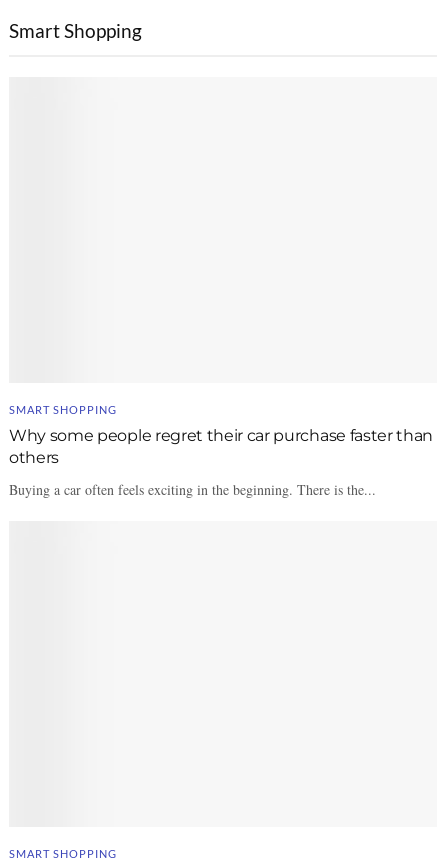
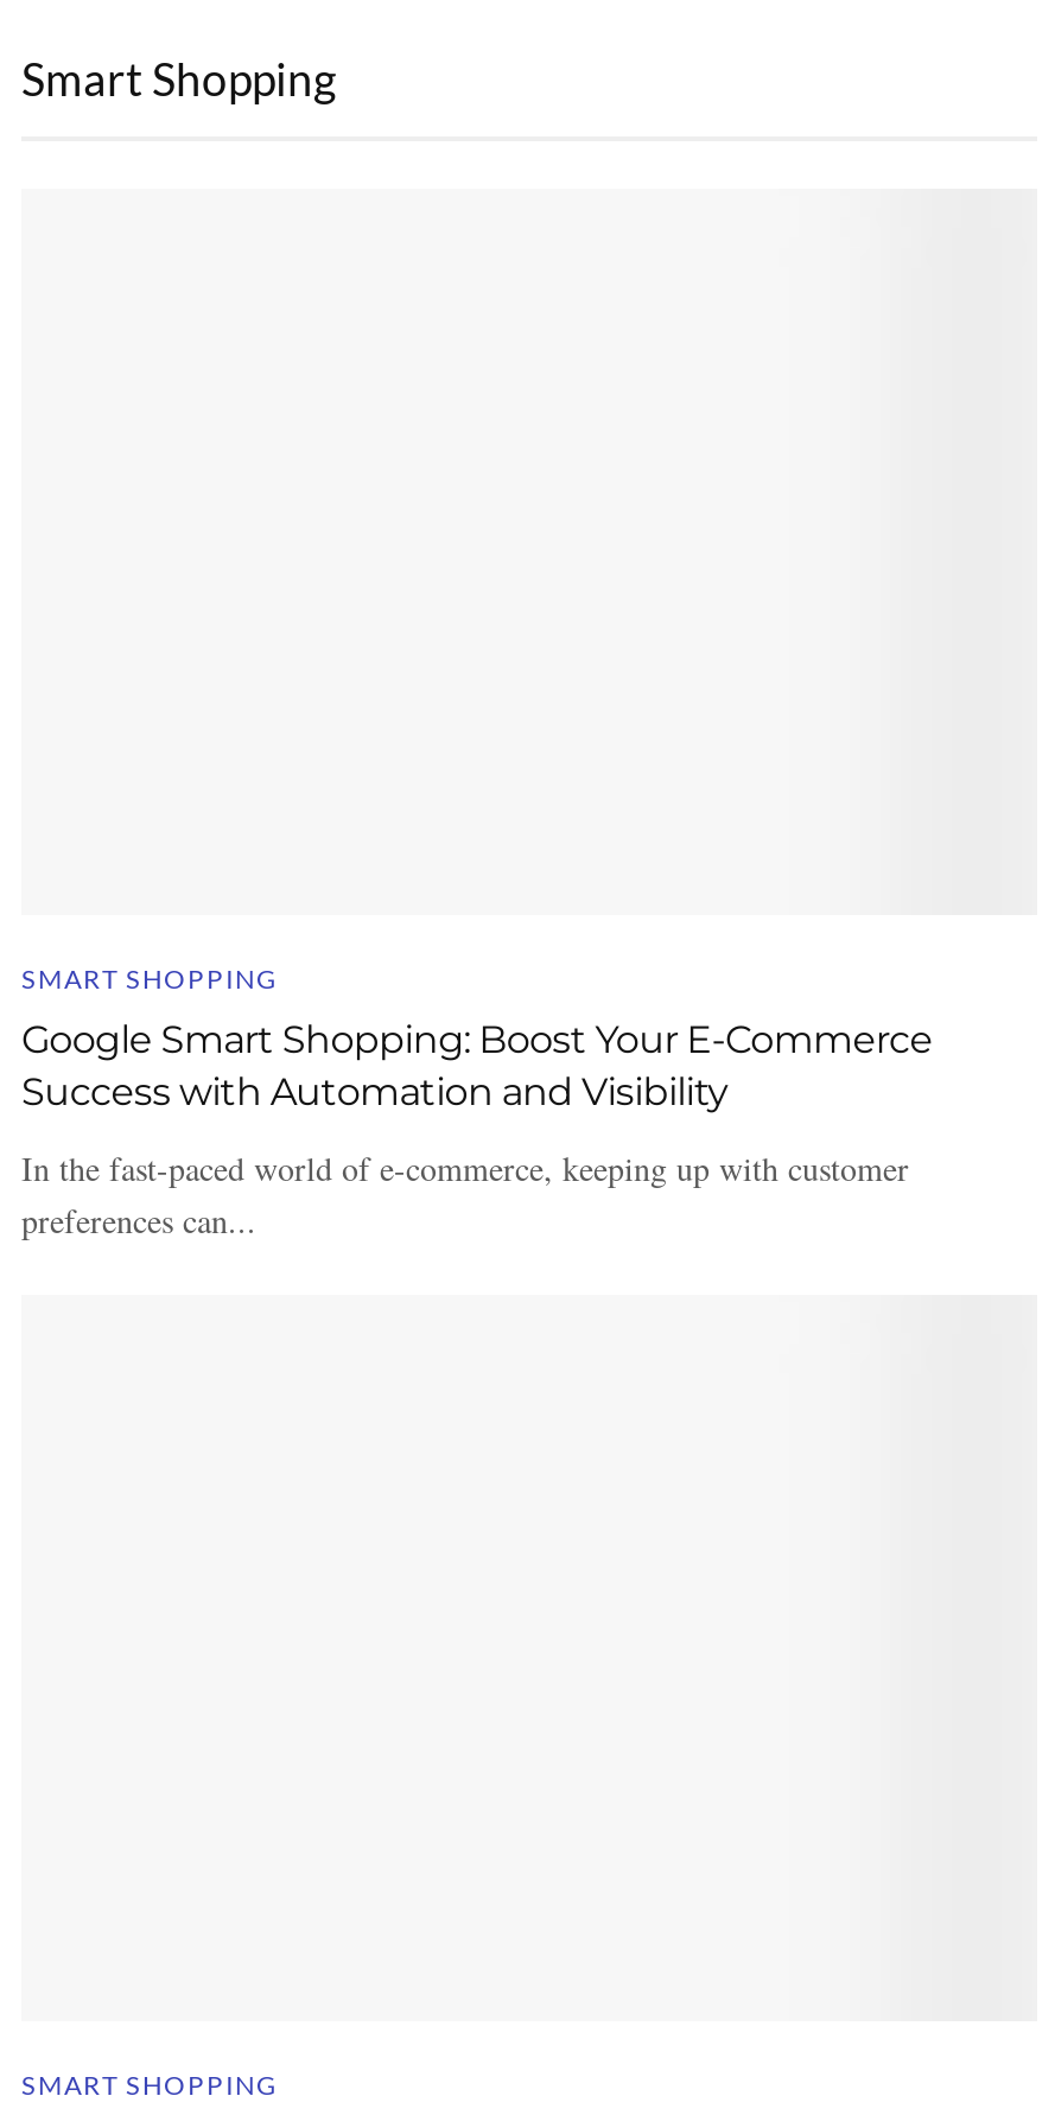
[9,426,433,467] Why some people regret their car purchase faster than | others -> [21,1017,933,1114] Google Smart Shopping: Boost Your E-Commerce | Success with Automation and Visibility
[9,480,376,499] Buying a car often feels exciting in the beginning. There is the... -> [21,1145,909,1243] In the fast-paced world of e-commerce, keeping up with customer | preferences can...

